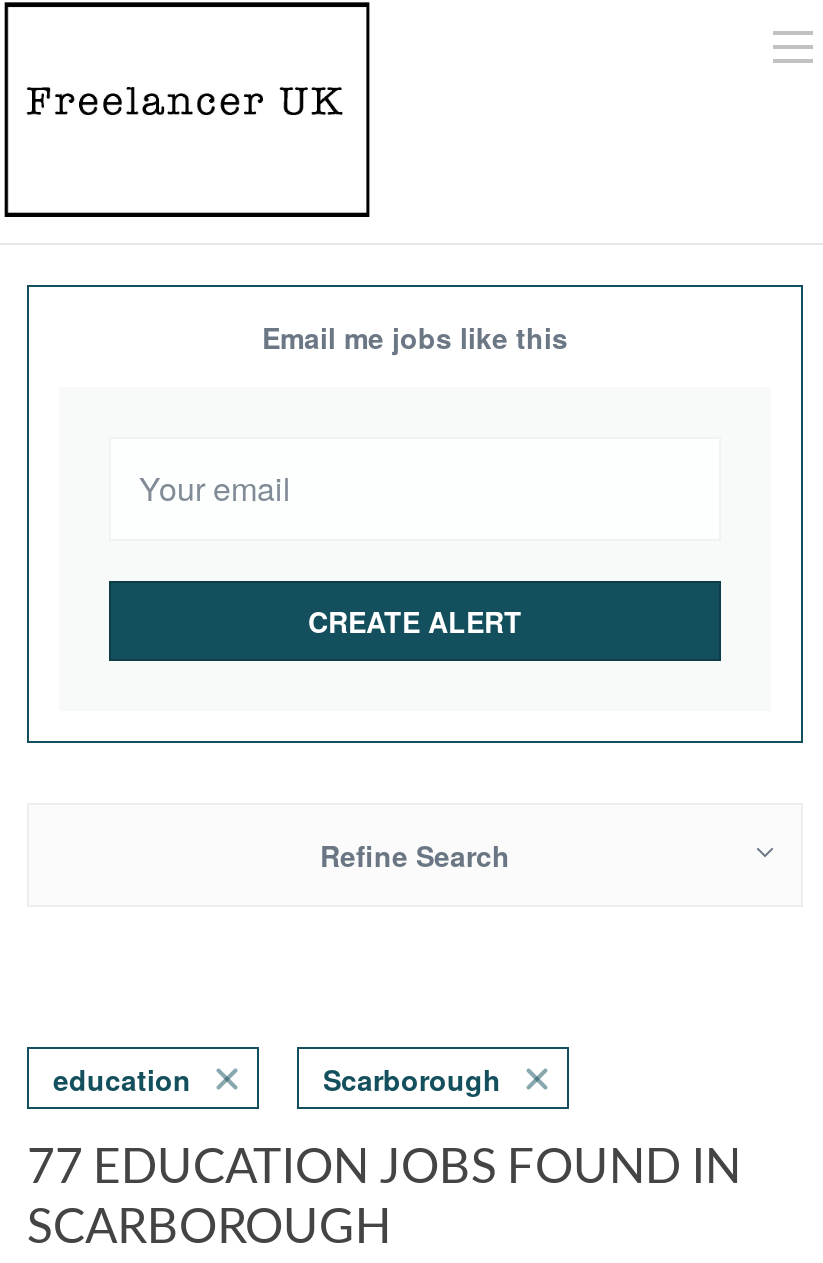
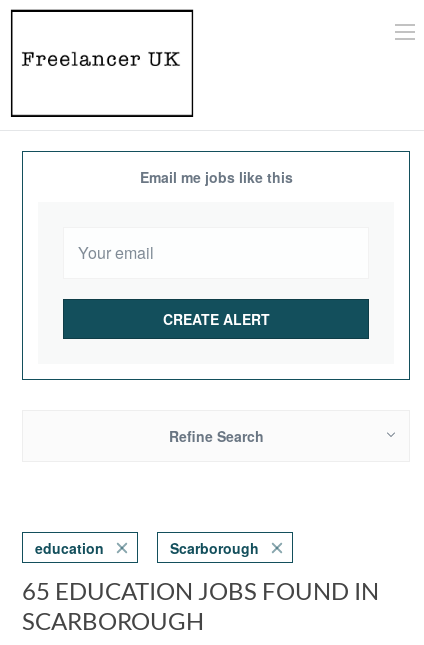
[27,1135,741,1193] 77 EDUCATION JOBS FOUND IN -> [22,576,379,605] 65 EDUCATION JOBS FOUND IN

